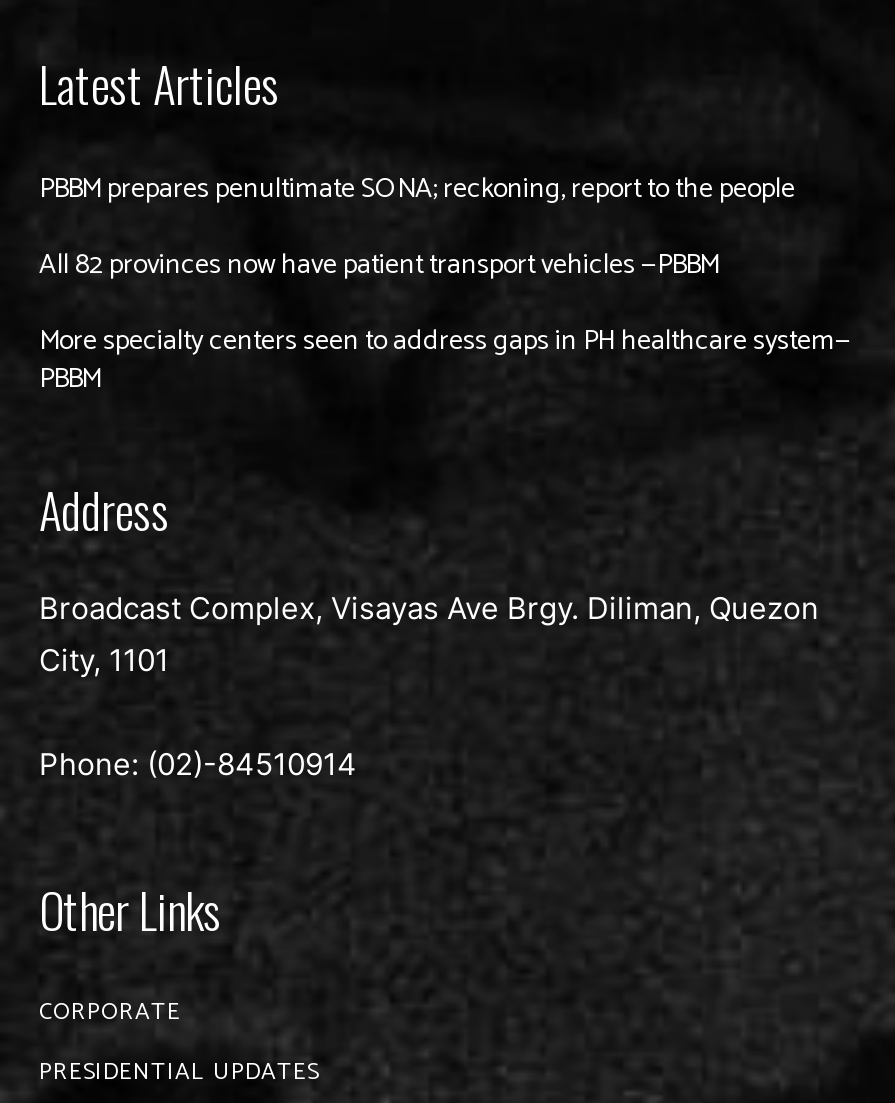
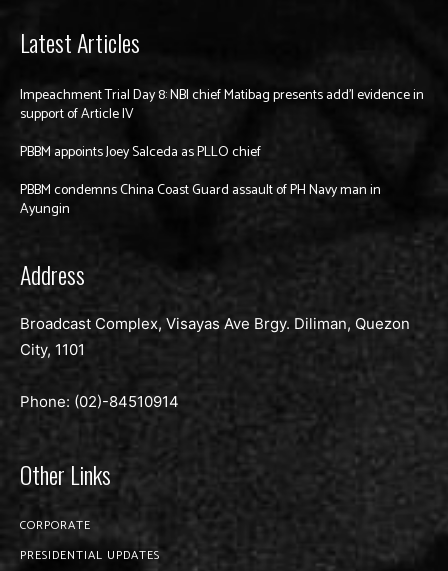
[39,166,795,212] PBBM prepares penultimate SONA; reckoning, report to the people -> [20,84,424,126] Impeachment Trial Day 8: NBI chief Matibag presents add’l evidence in | support of Article IV
[39,242,719,288] All 82 provinces now have patient transport vehicles —PBBM -> [20,141,261,164] PBBM appoints Joey Salceda as PLLO chief
[39,318,851,402] More specialty centers seen to address gaps in PH healthcare system— | PBBM -> [20,179,381,221] PBBM condemns China Coast Guard assault of PH Navy man in | Ayungin

